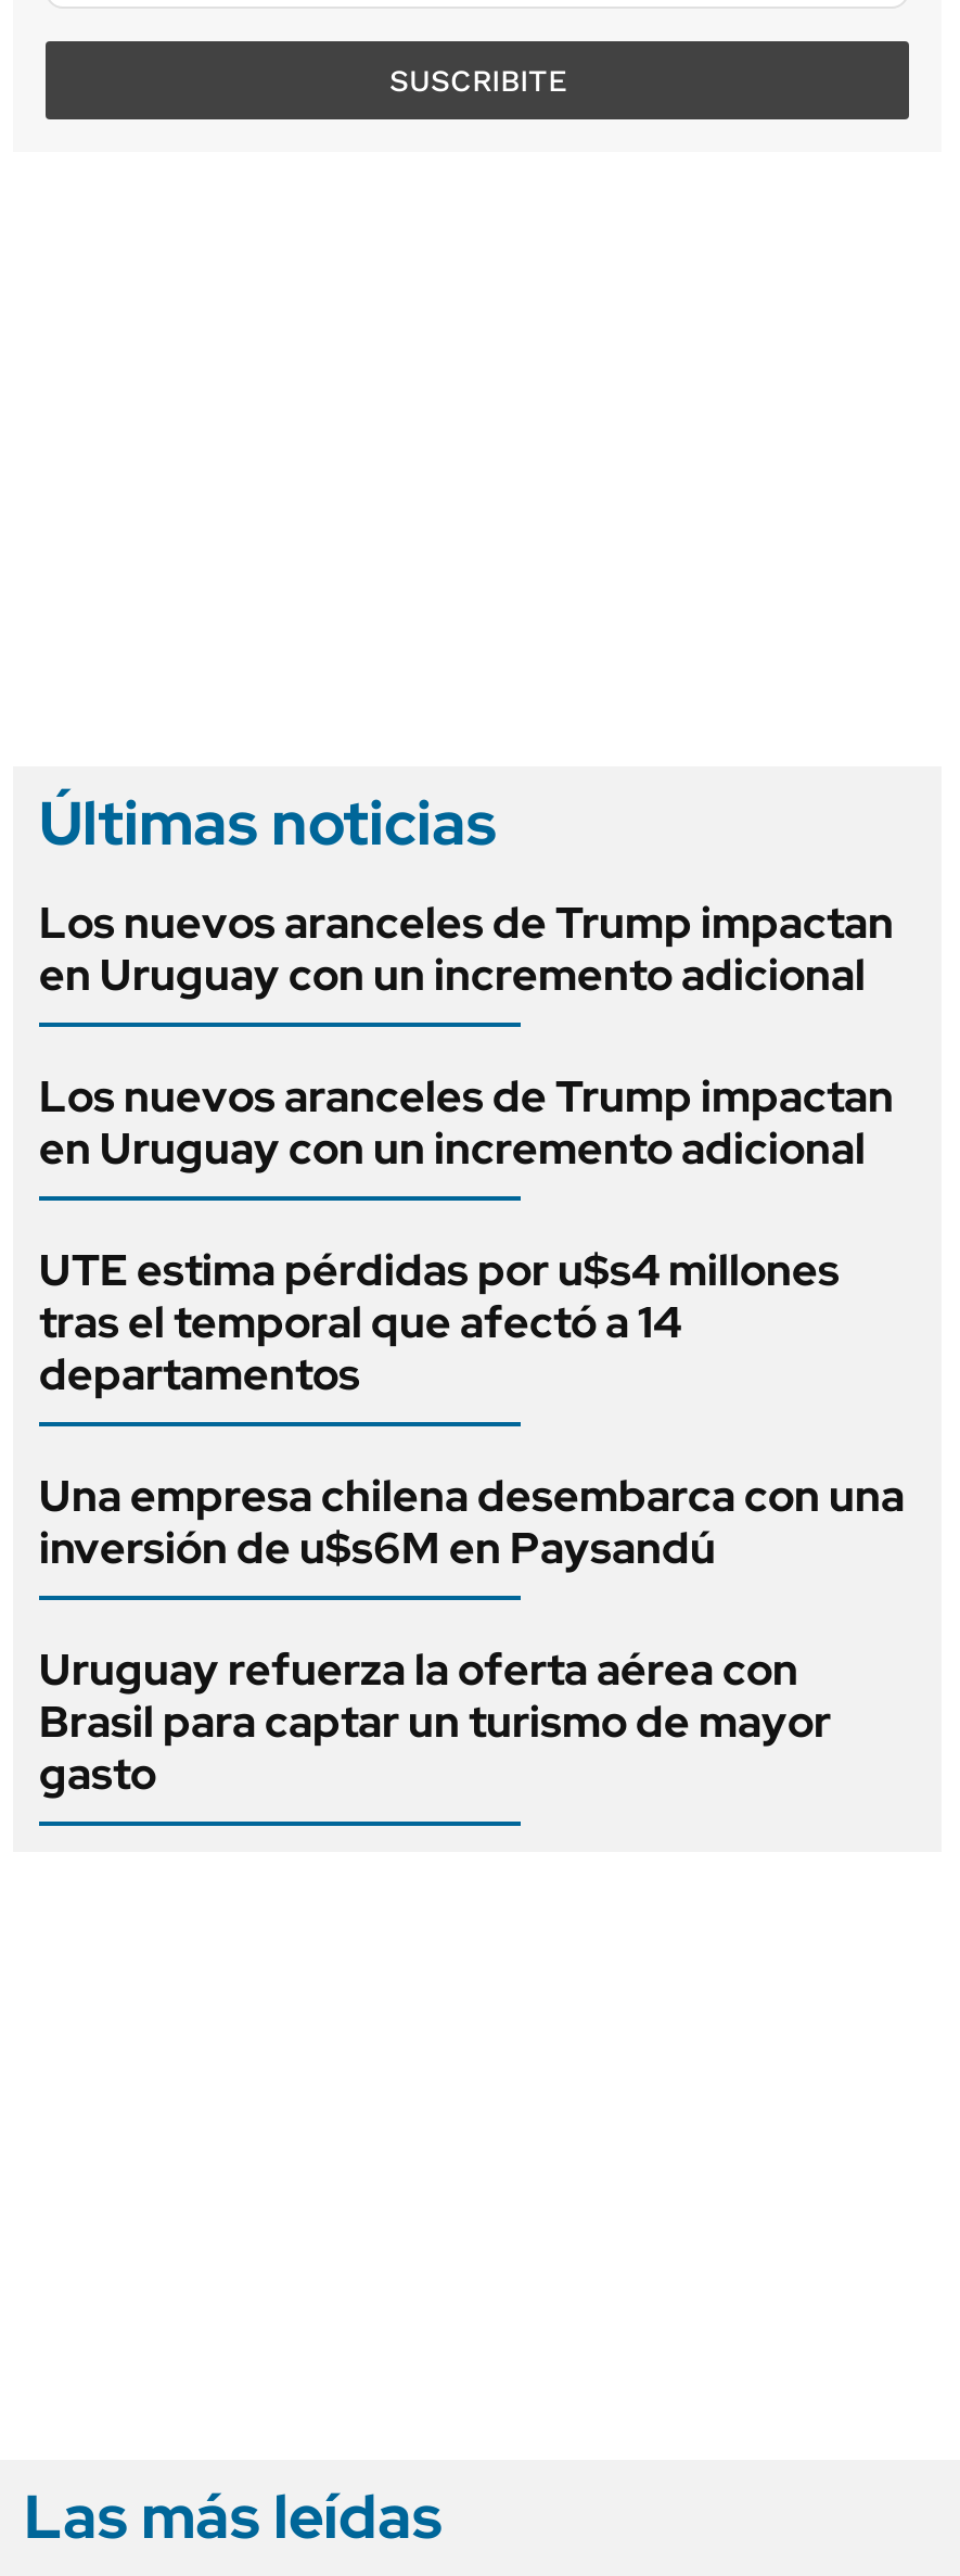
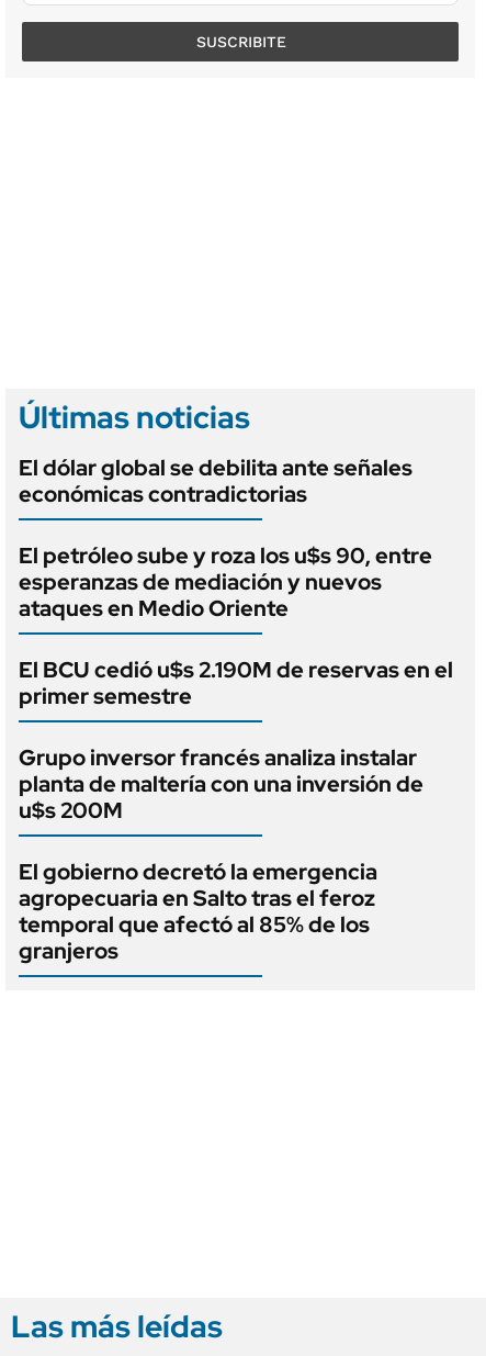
[39,896,894,1004] Los nuevos aranceles de Trump impactan | en Uruguay con un incremento adicional -> [19,453,412,508] El dólar global se debilita ante señales | económicas contradictorias
[39,1069,894,1178] Los nuevos aranceles de Trump impactan | en Uruguay con un incremento adicional -> [19,541,432,622] El petróleo sube y roza los u$s 90, entre | esperanzas de mediación y nuevos | ataques en Medio Oriente
[39,1243,840,1404] UTE estima pérdidas por u$s4 millones | tras el temporal que afectó a 14 | departamentos -> [19,655,453,710] El BCU cedió u$s 2.190M de reservas en el | primer semestre
[39,1469,905,1578] Una empresa chilena desembarca con una | inversión de u$s6M en Paysandú -> [19,743,423,824] Grupo inversor francés analiza instalar | planta de maltería con una inversión de | u$s 200M
[39,1643,831,1803] Uruguay refuerza la oferta aérea con | Brasil para captar un turismo de mayor | gasto -> [19,857,377,965] El gobierno decretó la emergencia | agropecuaria en Salto tras el feroz | temporal que afectó al 85% de los | granjeros

